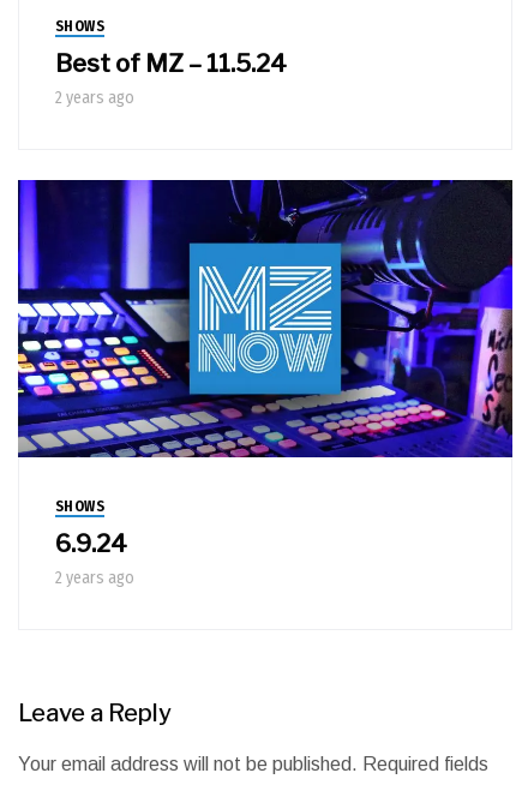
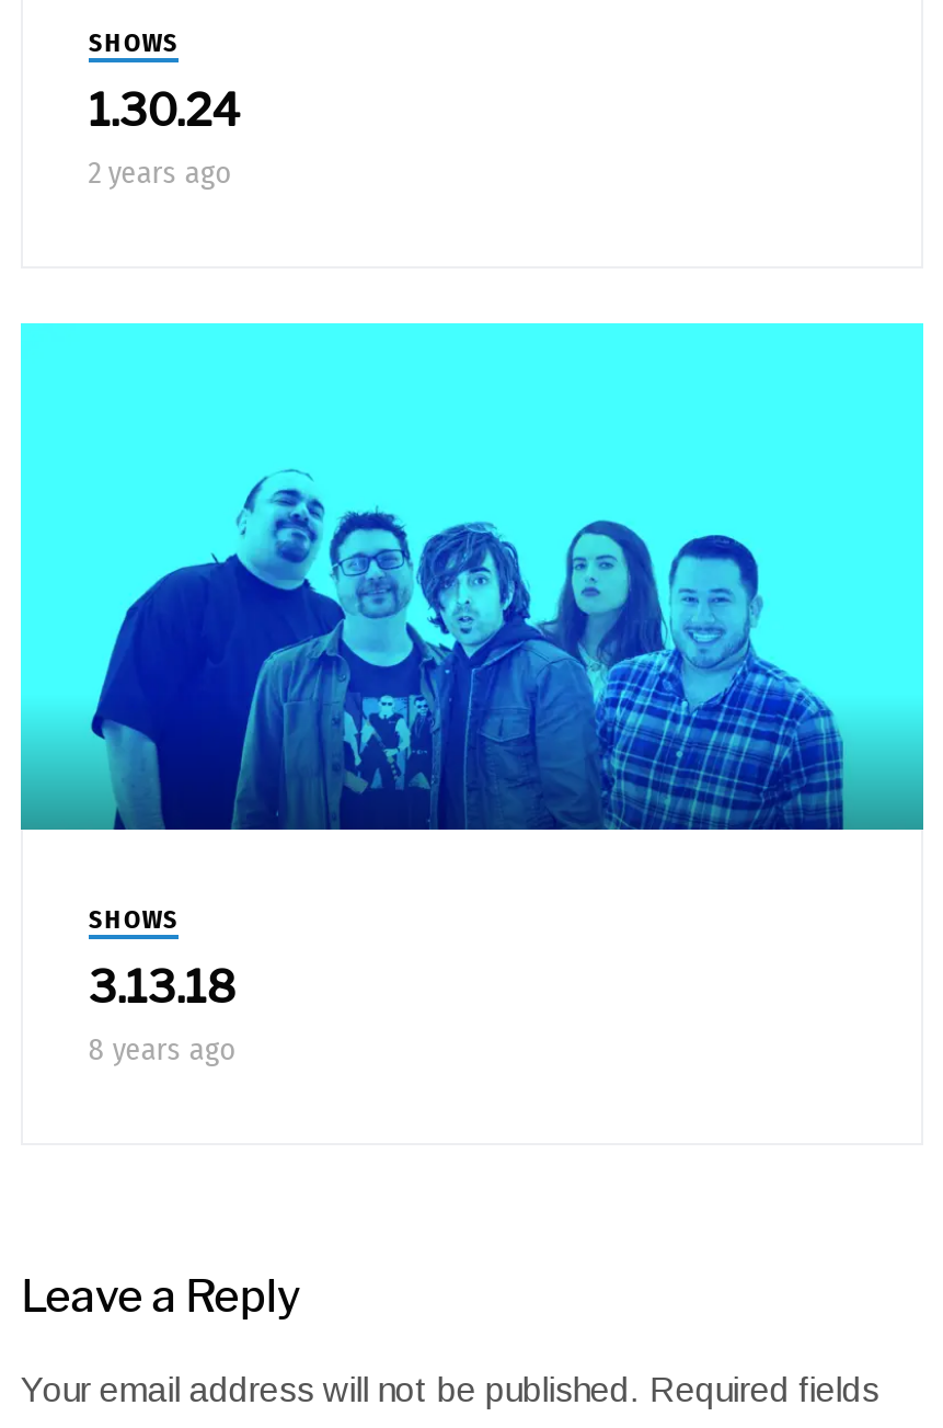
[55,49,287,78] Best of MZ – 11.5.24 -> [88,84,242,136] 1.30.24
[17,179,514,459] [image] -> [19,321,925,832] [image]
[55,530,127,559] 6.9.24 -> [88,962,235,1015] 3.13.18
[55,568,134,589] 2 years ago -> [88,1032,237,1070] 8 years ago

